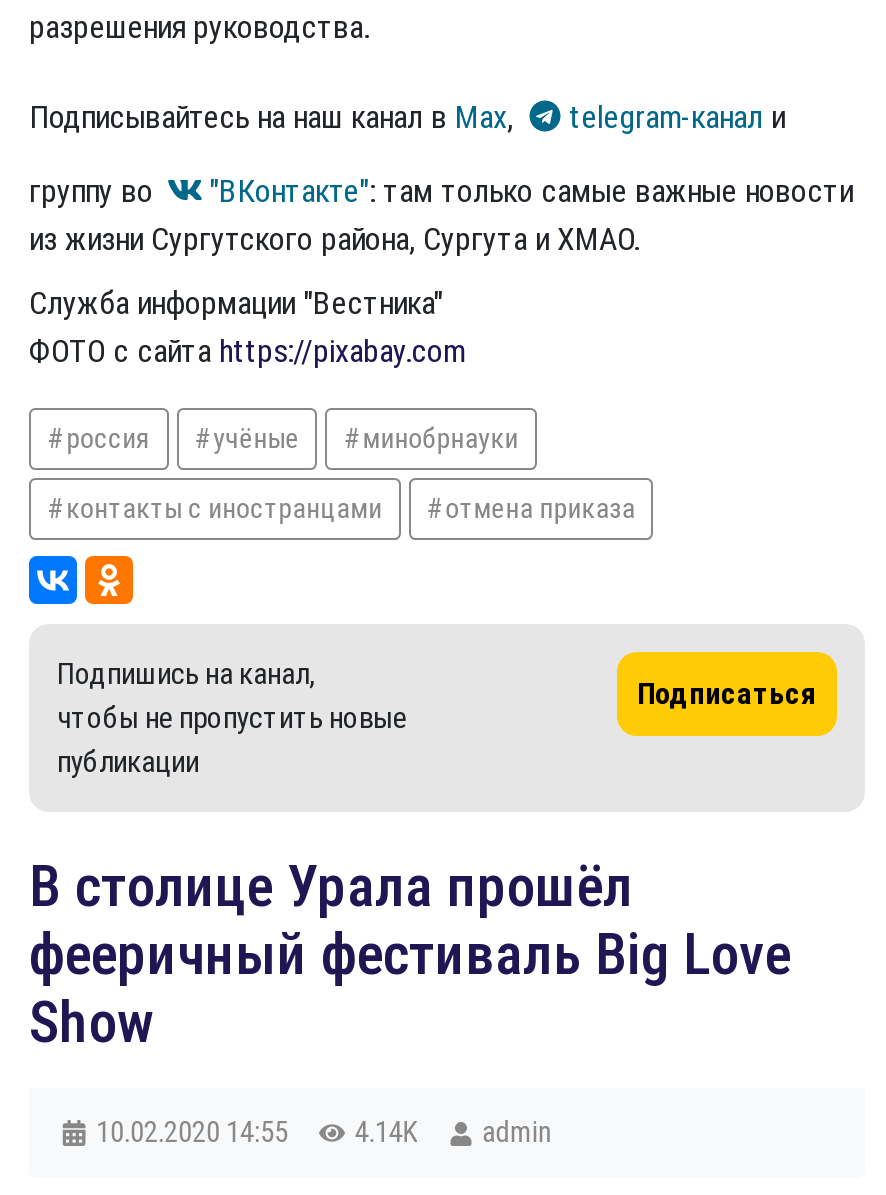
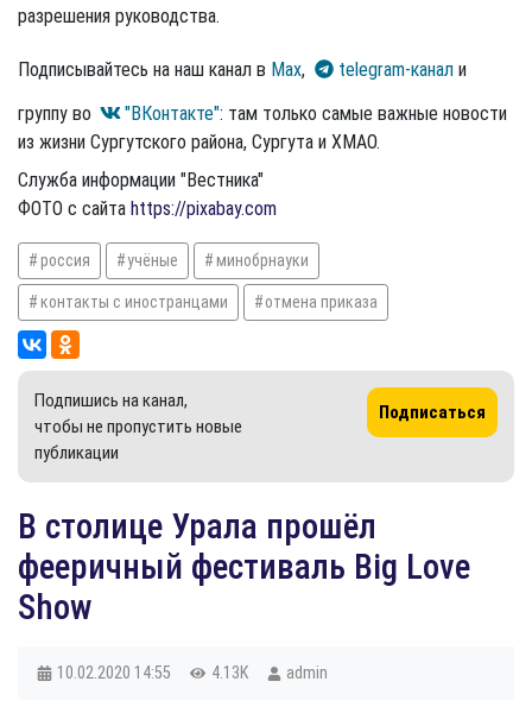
[96,1116,552,1150] 10.02.2020 14:55 4.14K admin -> [57,663,328,683] 10.02.2020 14:55 4.13K admin

